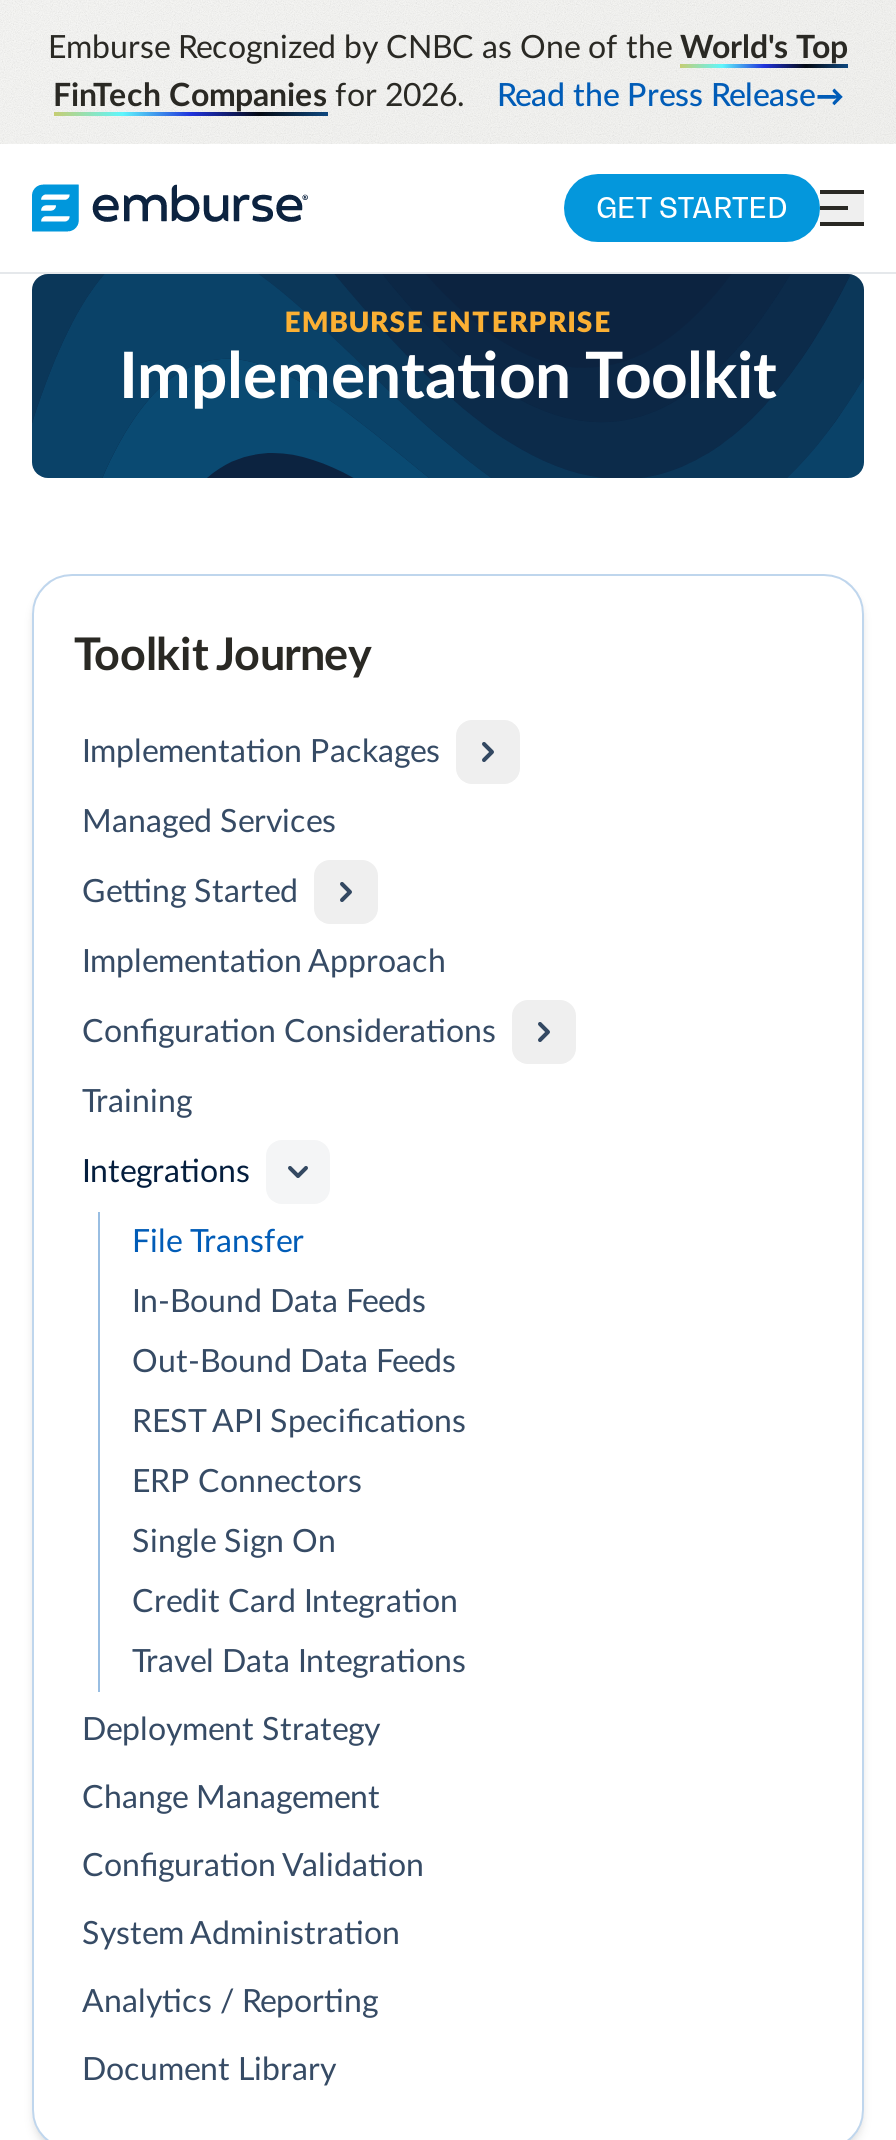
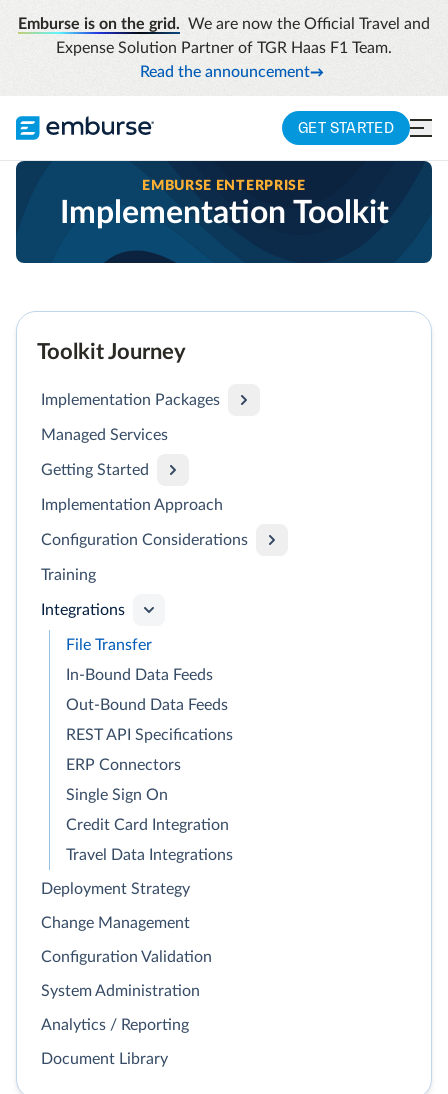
[48,32,848,112] Emburse Recognized by CNBC as One of the World's Top | FinTech Companies for 2026. | Read the Press Release -> [18,16,430,80] Emburse is on the grid. We are now the Official Travel and | Expense Solution Partner of TGR Haas F1 Team. | Read the announcement

